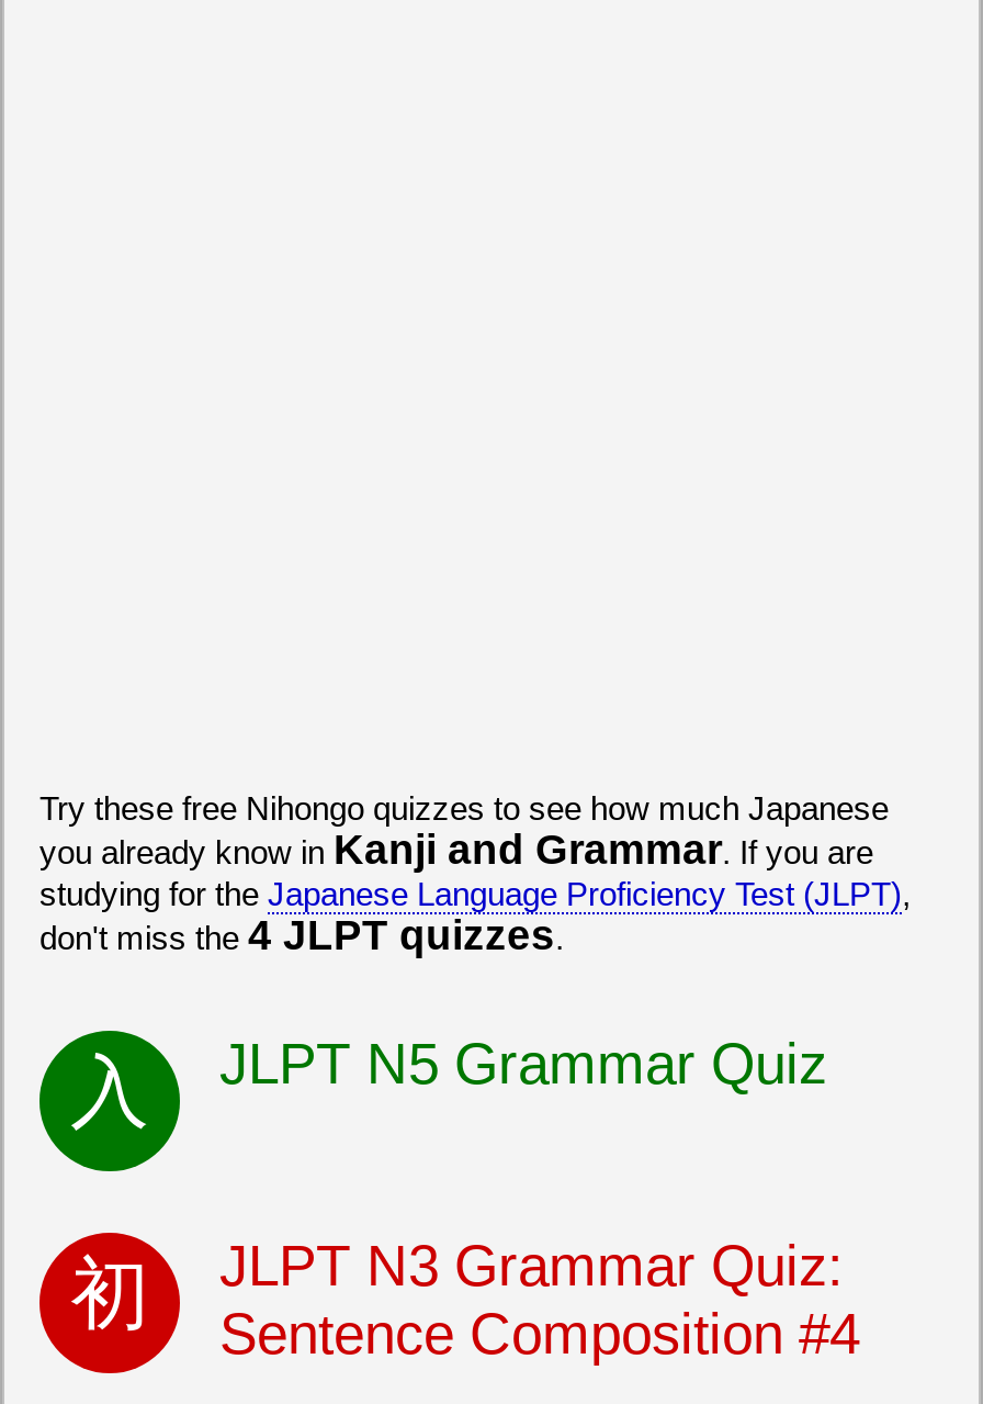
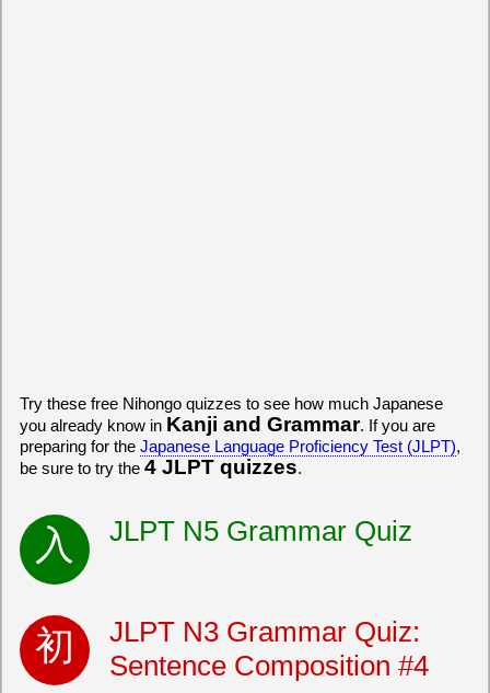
[39,874,911,958] studying for the Japanese Language Proficiency Test (JLPT), | don't miss the 4 JLPT quizzes. -> [20,436,460,478] preparing for the Japanese Language Proficiency Test (JLPT), | be sure to try the 4 JLPT quizzes.

